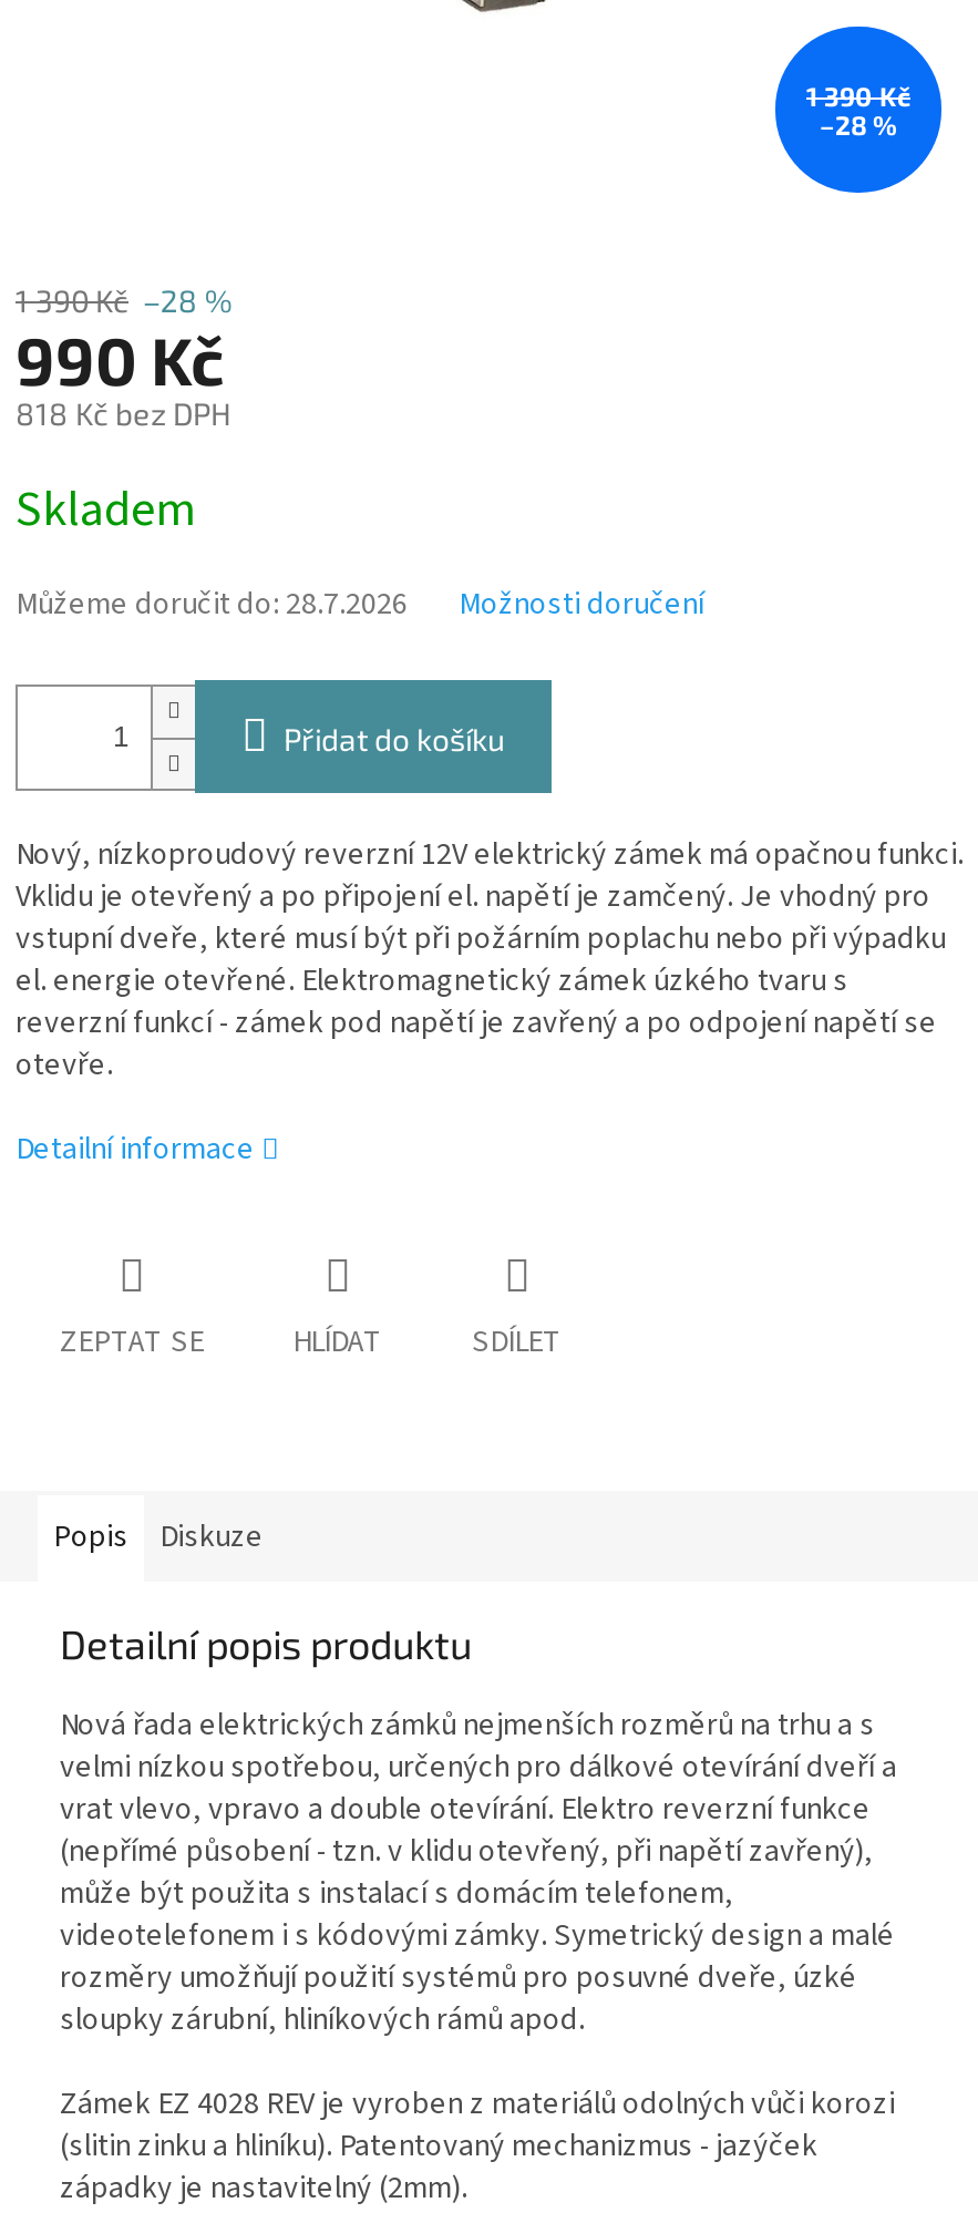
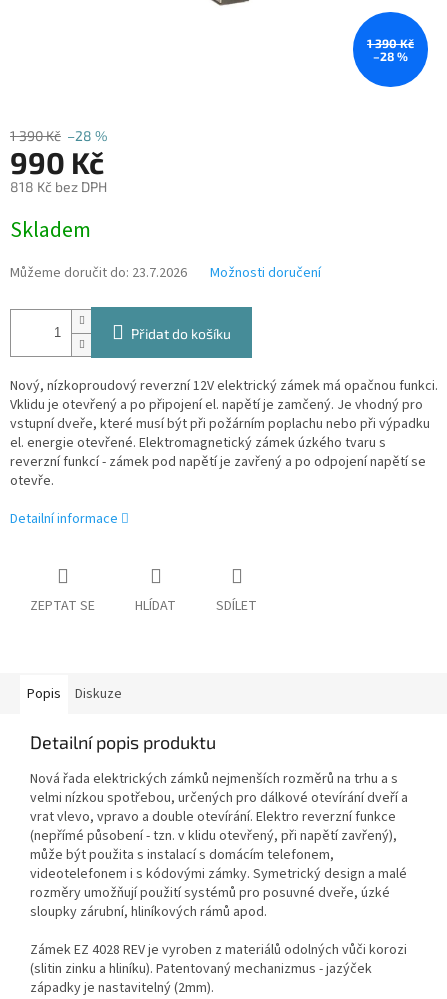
[16,583,408,628] Můžeme doručit do: 28.7.2026 -> [10,263,187,283] Můžeme doručit do: 23.7.2026

